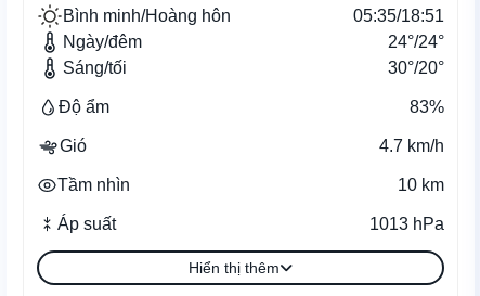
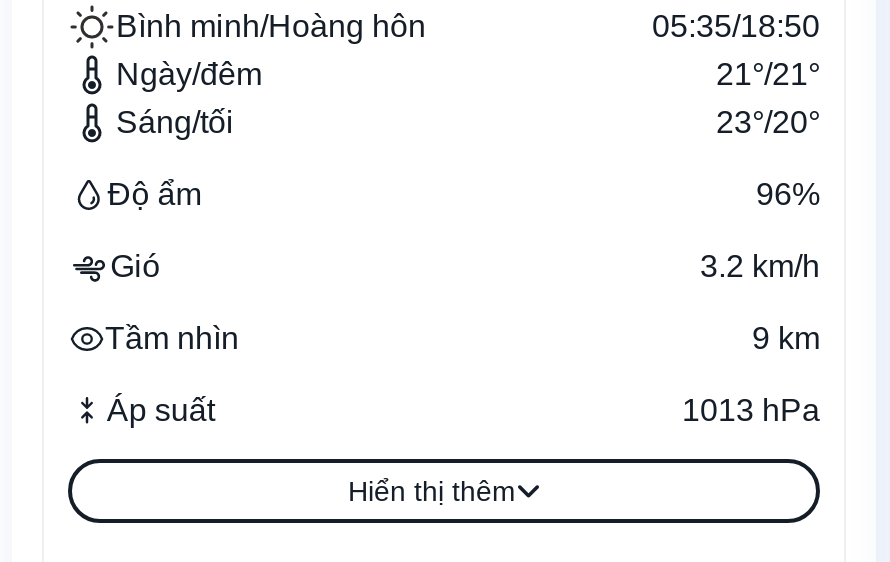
[353,7,444,25] 05:35/18:51 -> [652,9,820,43] 05:35/18:50
[388,33,444,51] 24°/24° -> [716,57,820,91] 21°/21°
[388,59,444,77] 30°/20° -> [716,105,820,139] 23°/20°
[410,98,444,116] 83% -> [756,177,820,211] 96%
[379,137,444,155] 4.7 km/h -> [700,249,820,283] 3.2 km/h
[398,176,444,194] 10 km -> [752,321,820,355] 9 km

